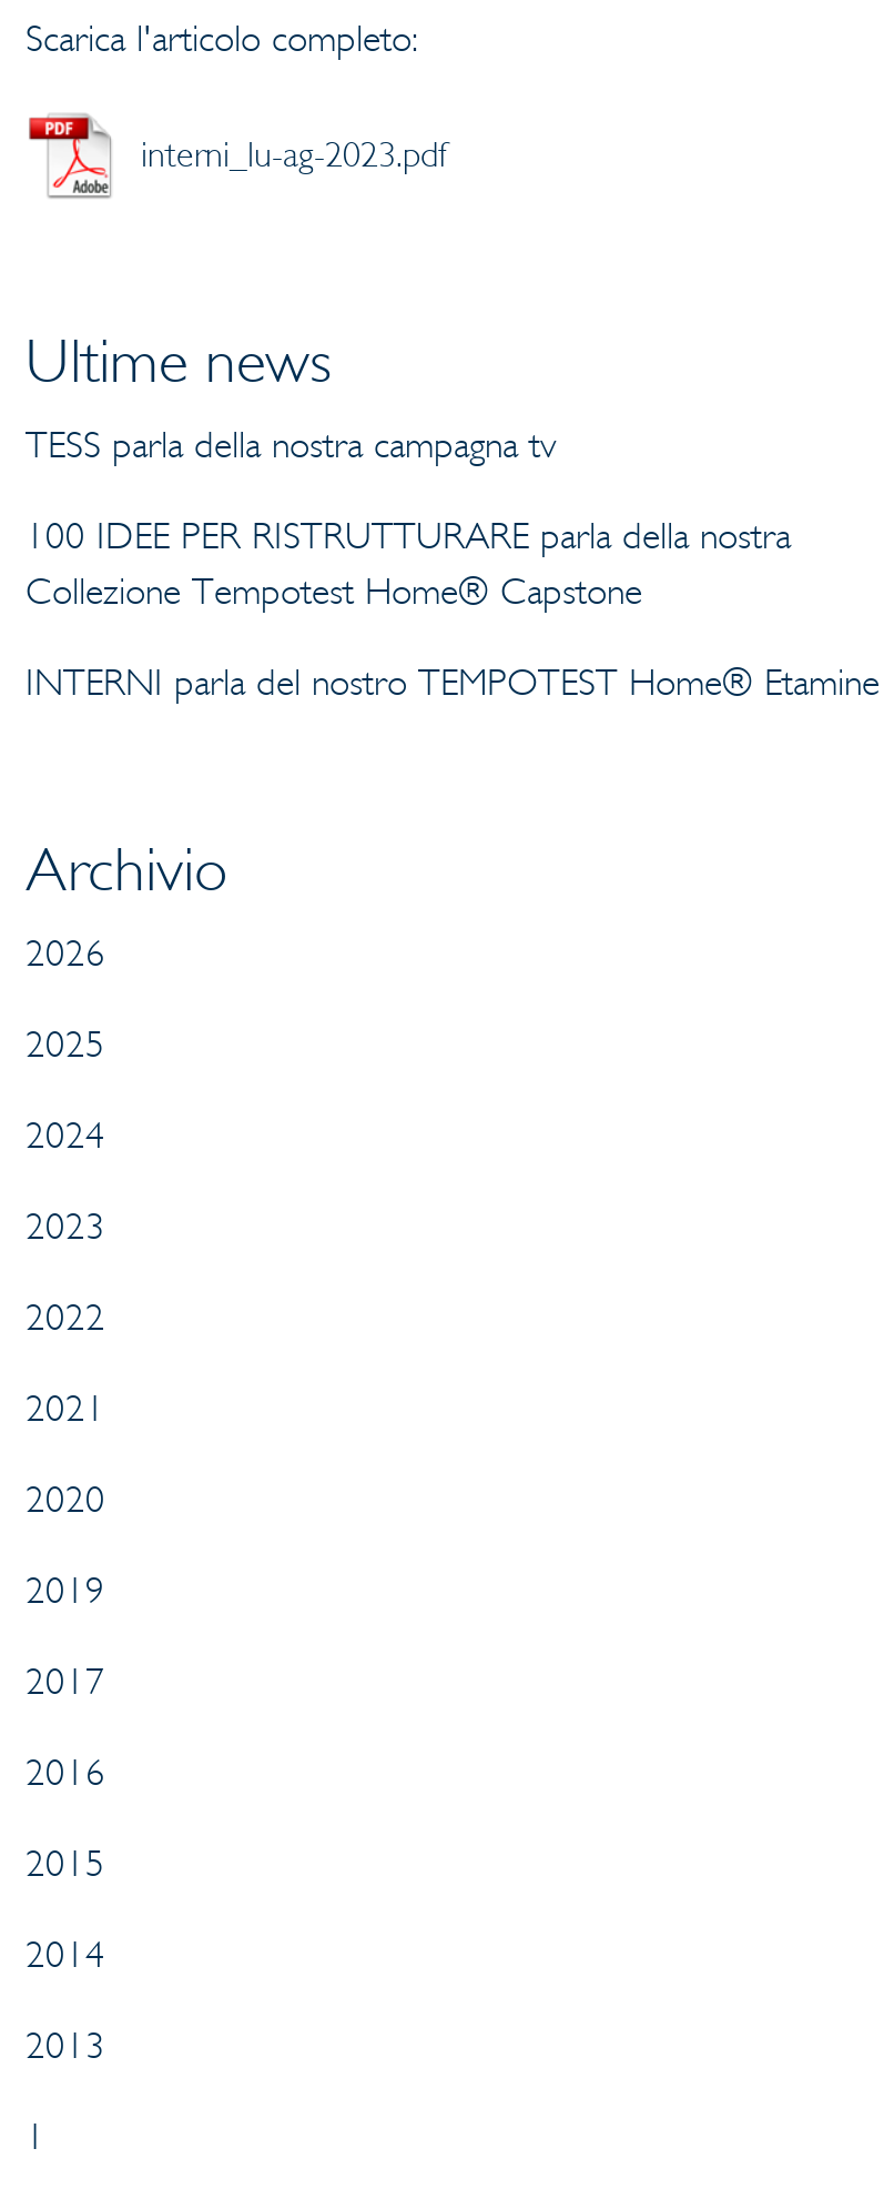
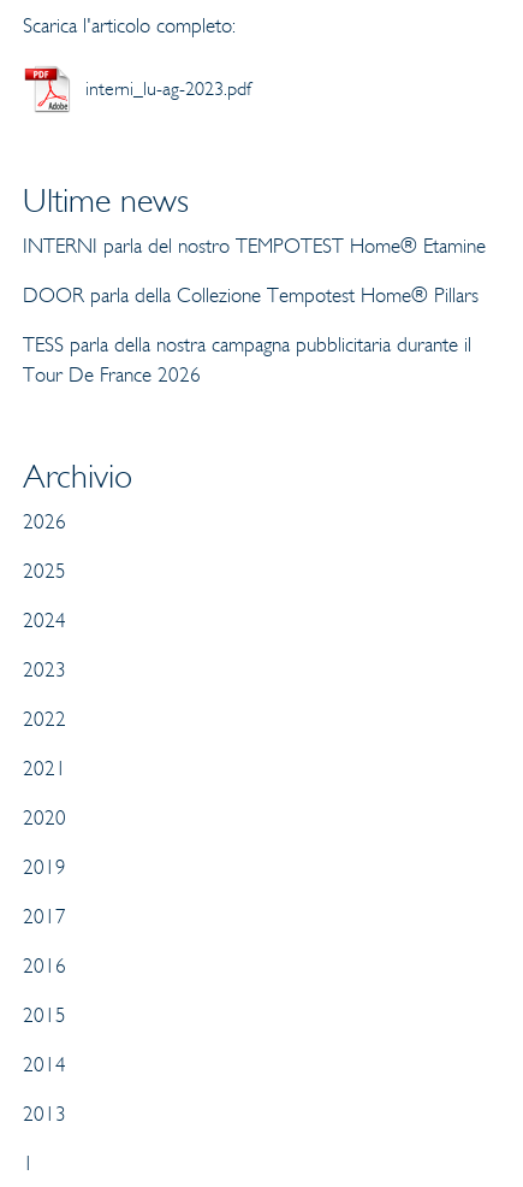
[26,422,791,615] TESS parla della nostra campagna tv | 100 IDEE PER RISTRUTTURARE parla della nostra | Collezione Tempotest Home® Capstone -> none
moved [26,659,880,706] -> [23,234,486,259]: INTERNI parla del nostro TEMPOTEST Home® Etamine
none -> [23,283,479,388] DOOR parla della Collezione Tempotest Home® Pillars | TESS parla della nostra campagna pubblicitaria durante il | Tour De France 2026

